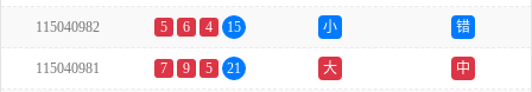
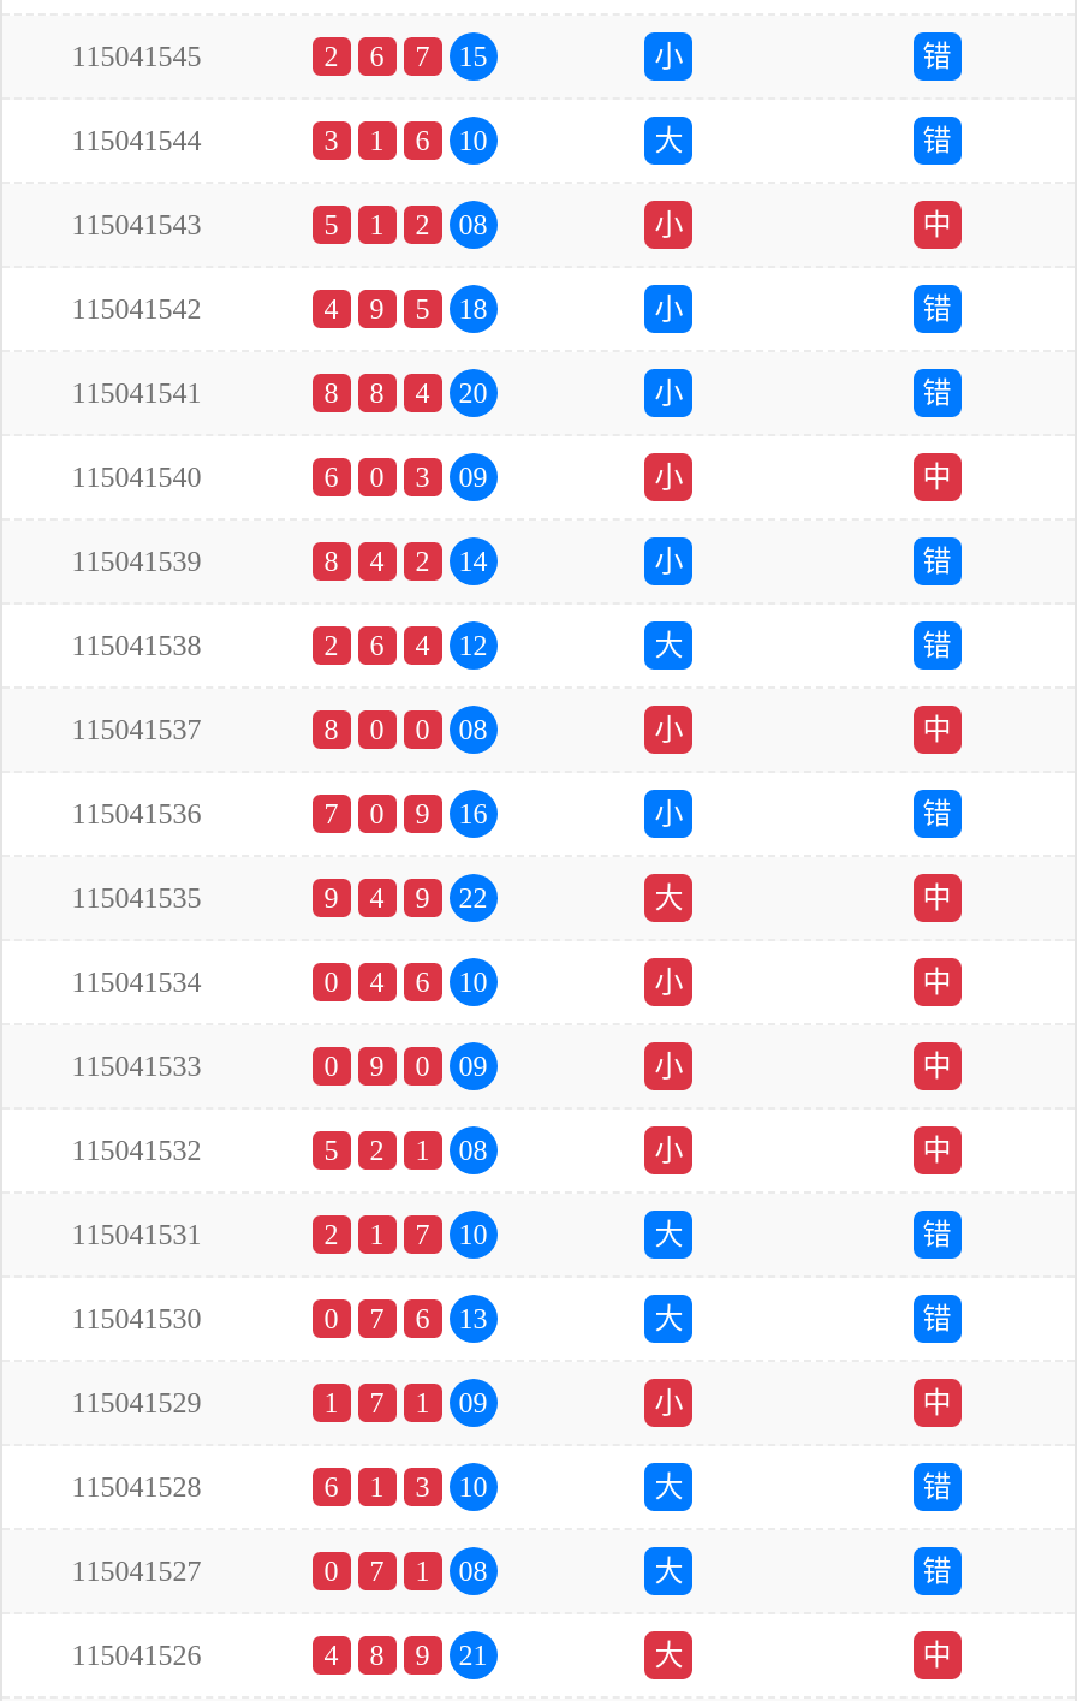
[35,19,100,35] 115040982 -> [72,40,201,73] 115041545
[160,19,167,35] 5 -> [324,40,338,73] 2
[205,19,212,35] 4 -> [415,40,430,73] 7
[35,60,167,77] 115040981 | 7 -> [72,124,952,326] 115041544 | 3 | 1 | 6 | 10 | 大 | 错 | 115041543 | 5 | 1 | 2 | 08 | 小 | 中 | 115041542 | 4
none -> [72,292,952,1672] 18 | 小 | 错 | 115041541 | 8 | 8 | 4 | 20 | 小 | 错 | 115041540 | 6 | 0 | 3 | 09 | 小 | 中 | 115041539 | 8 | 4 | 2 | 14 | 小 | 错 | 115041538 | 2 | 6 | 4 | 12 | 大 | 错 | 115041537 | 8 | 0 | 0 | 08 | 小 | 中 | 115041536 | 7 | 0 | 9 | 16 | 小 | 错 | 115041535 | 9 | 4 | 9 | 22 | 大 | 中 | 115041534 | 0 | 4 | 6 | 10 | 小 | 中 | 115041533 | 0 | 9 | 0 | 09 | 小 | 中 | 115041532 | 5 | 2 | 1 | 08 | 小 | 中 | 115041531 | 2 | 1 | 7 | 10 | 大 | 错 | 115041530 | 0 | 7 | 6 | 13 | 大 | 错 | 115041529 | 1 | 7 | 1 | 09 | 小 | 中 | 115041528 | 6 | 1 | 3 | 10 | 大 | 错 | 115041527 | 0 | 7 | 1 | 08 | 大 | 错 | 115041526 | 4 | 8 | 9

